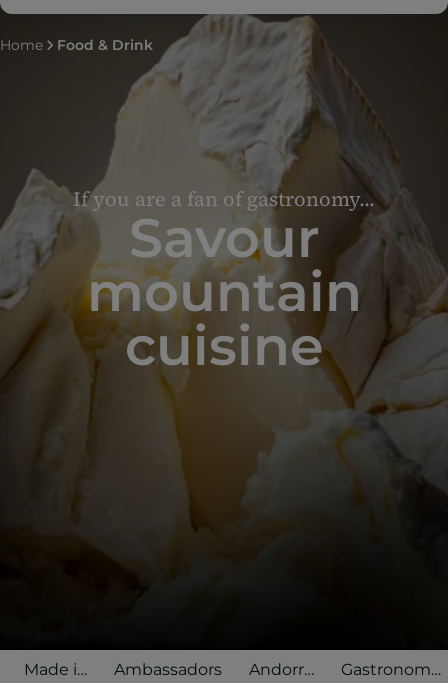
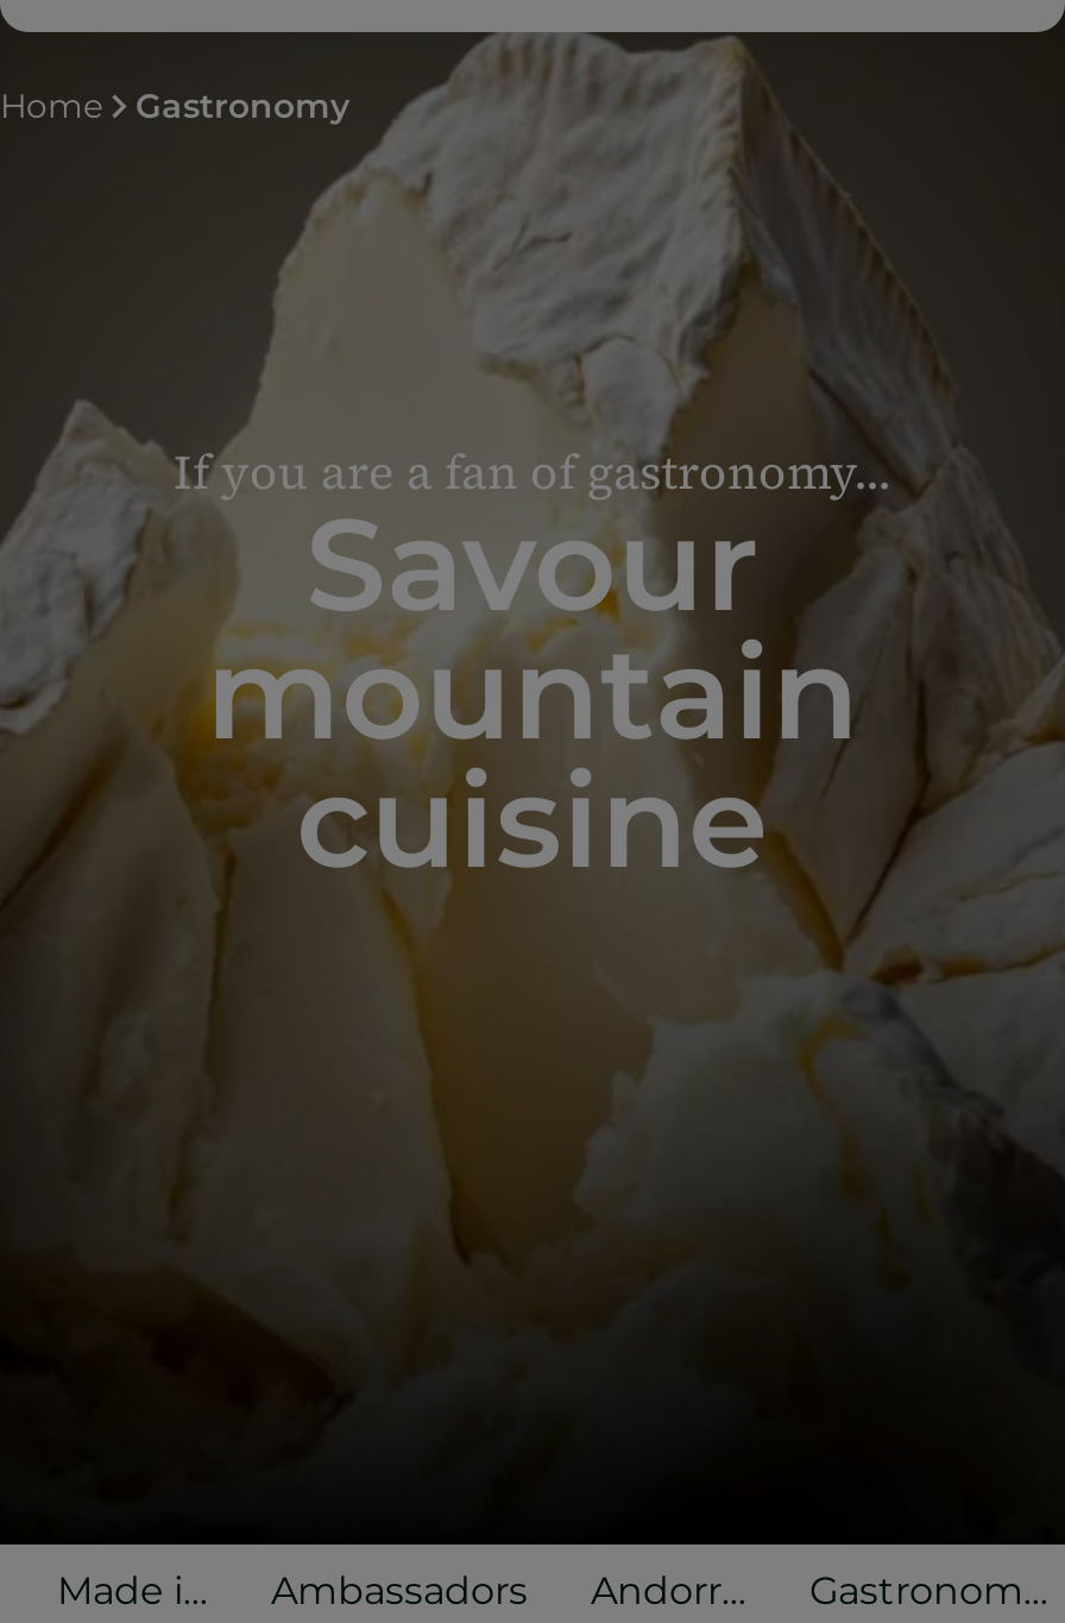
[57,36,153,54] Food & Drink -> [136,84,349,127] Gastronomy

